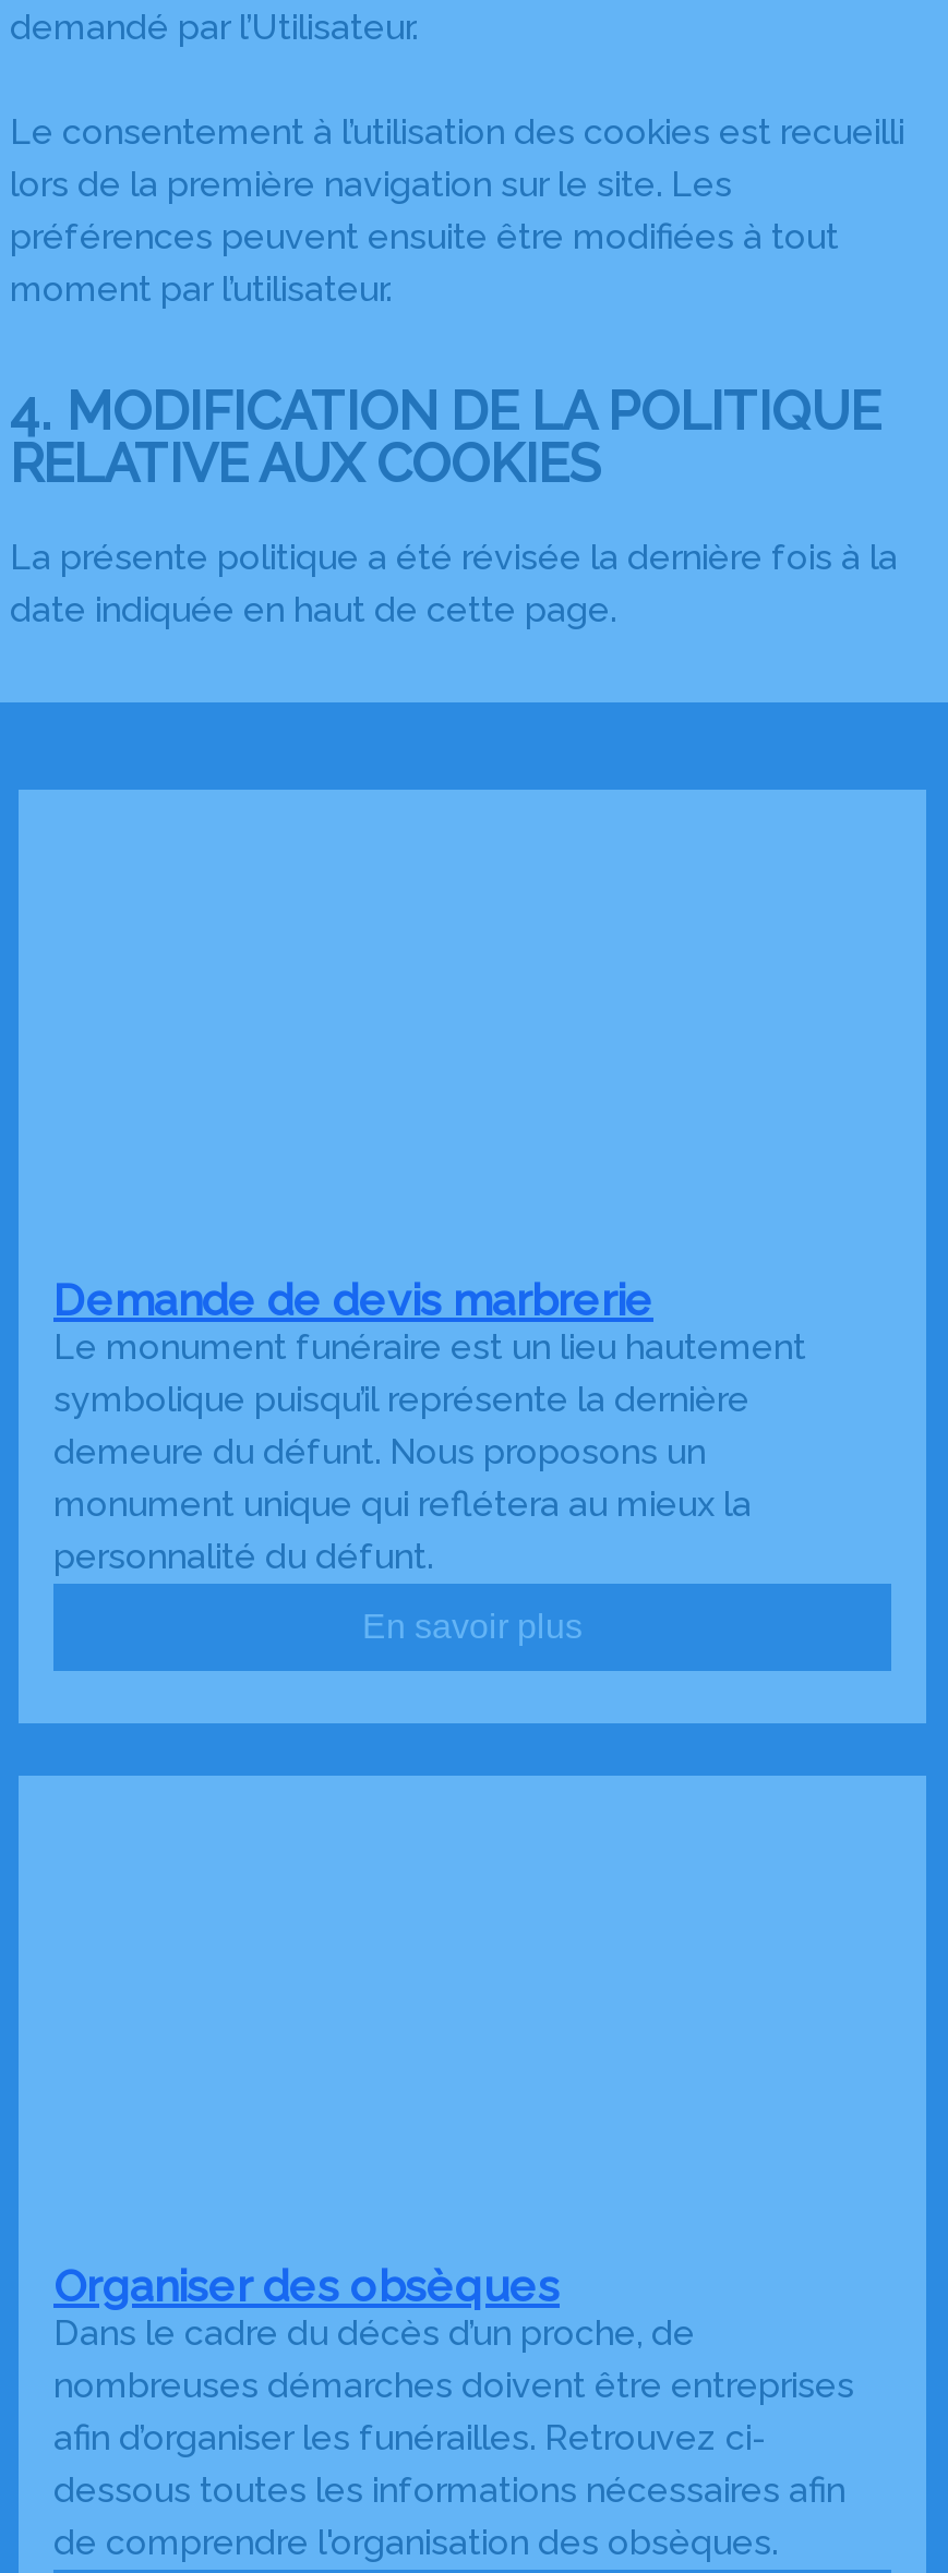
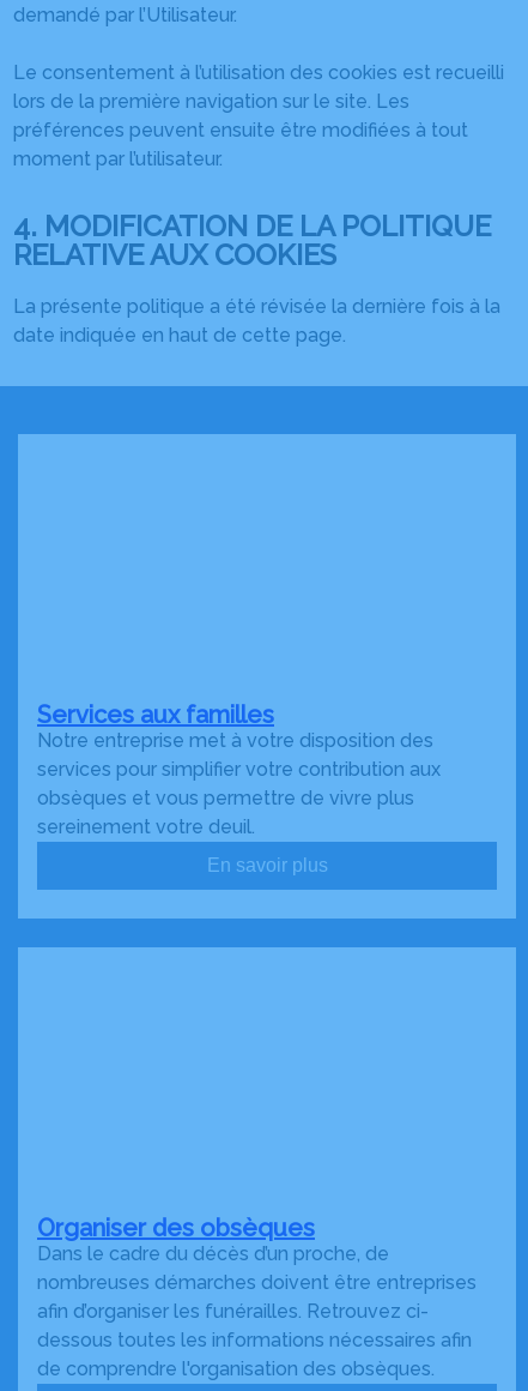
[53,1274,806,1577] Demande de devis marbrerie | Le monument funéraire est un lieu hautement | symbolique puisqu’il représente la dernière | demeure du défunt. Nous proposons un | monument unique qui reflétera au mieux la | personnalité du défunt. -> [37,700,441,838] Services aux familles | Notre entreprise met à votre disposition des | services pour simplifier votre contribution aux | obsèques et vous permettre de vivre plus | sereinement votre deuil.

